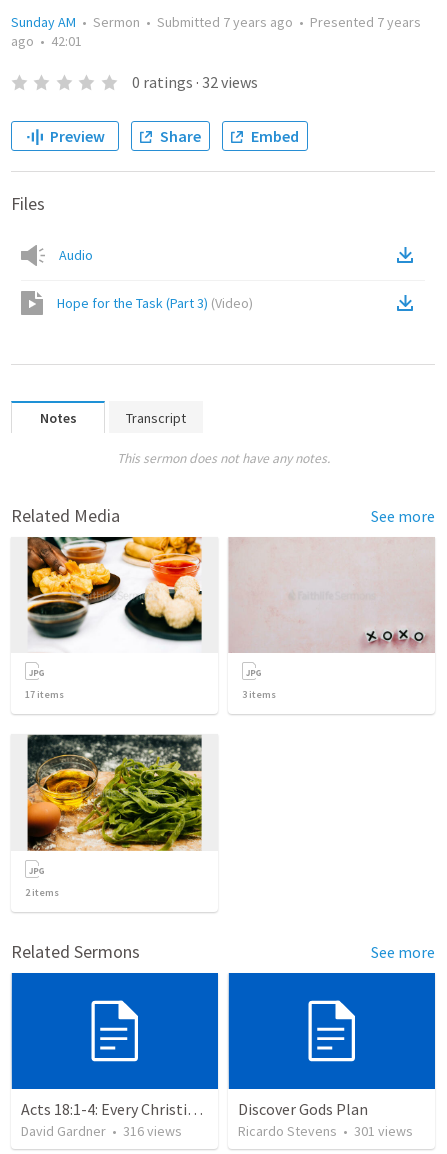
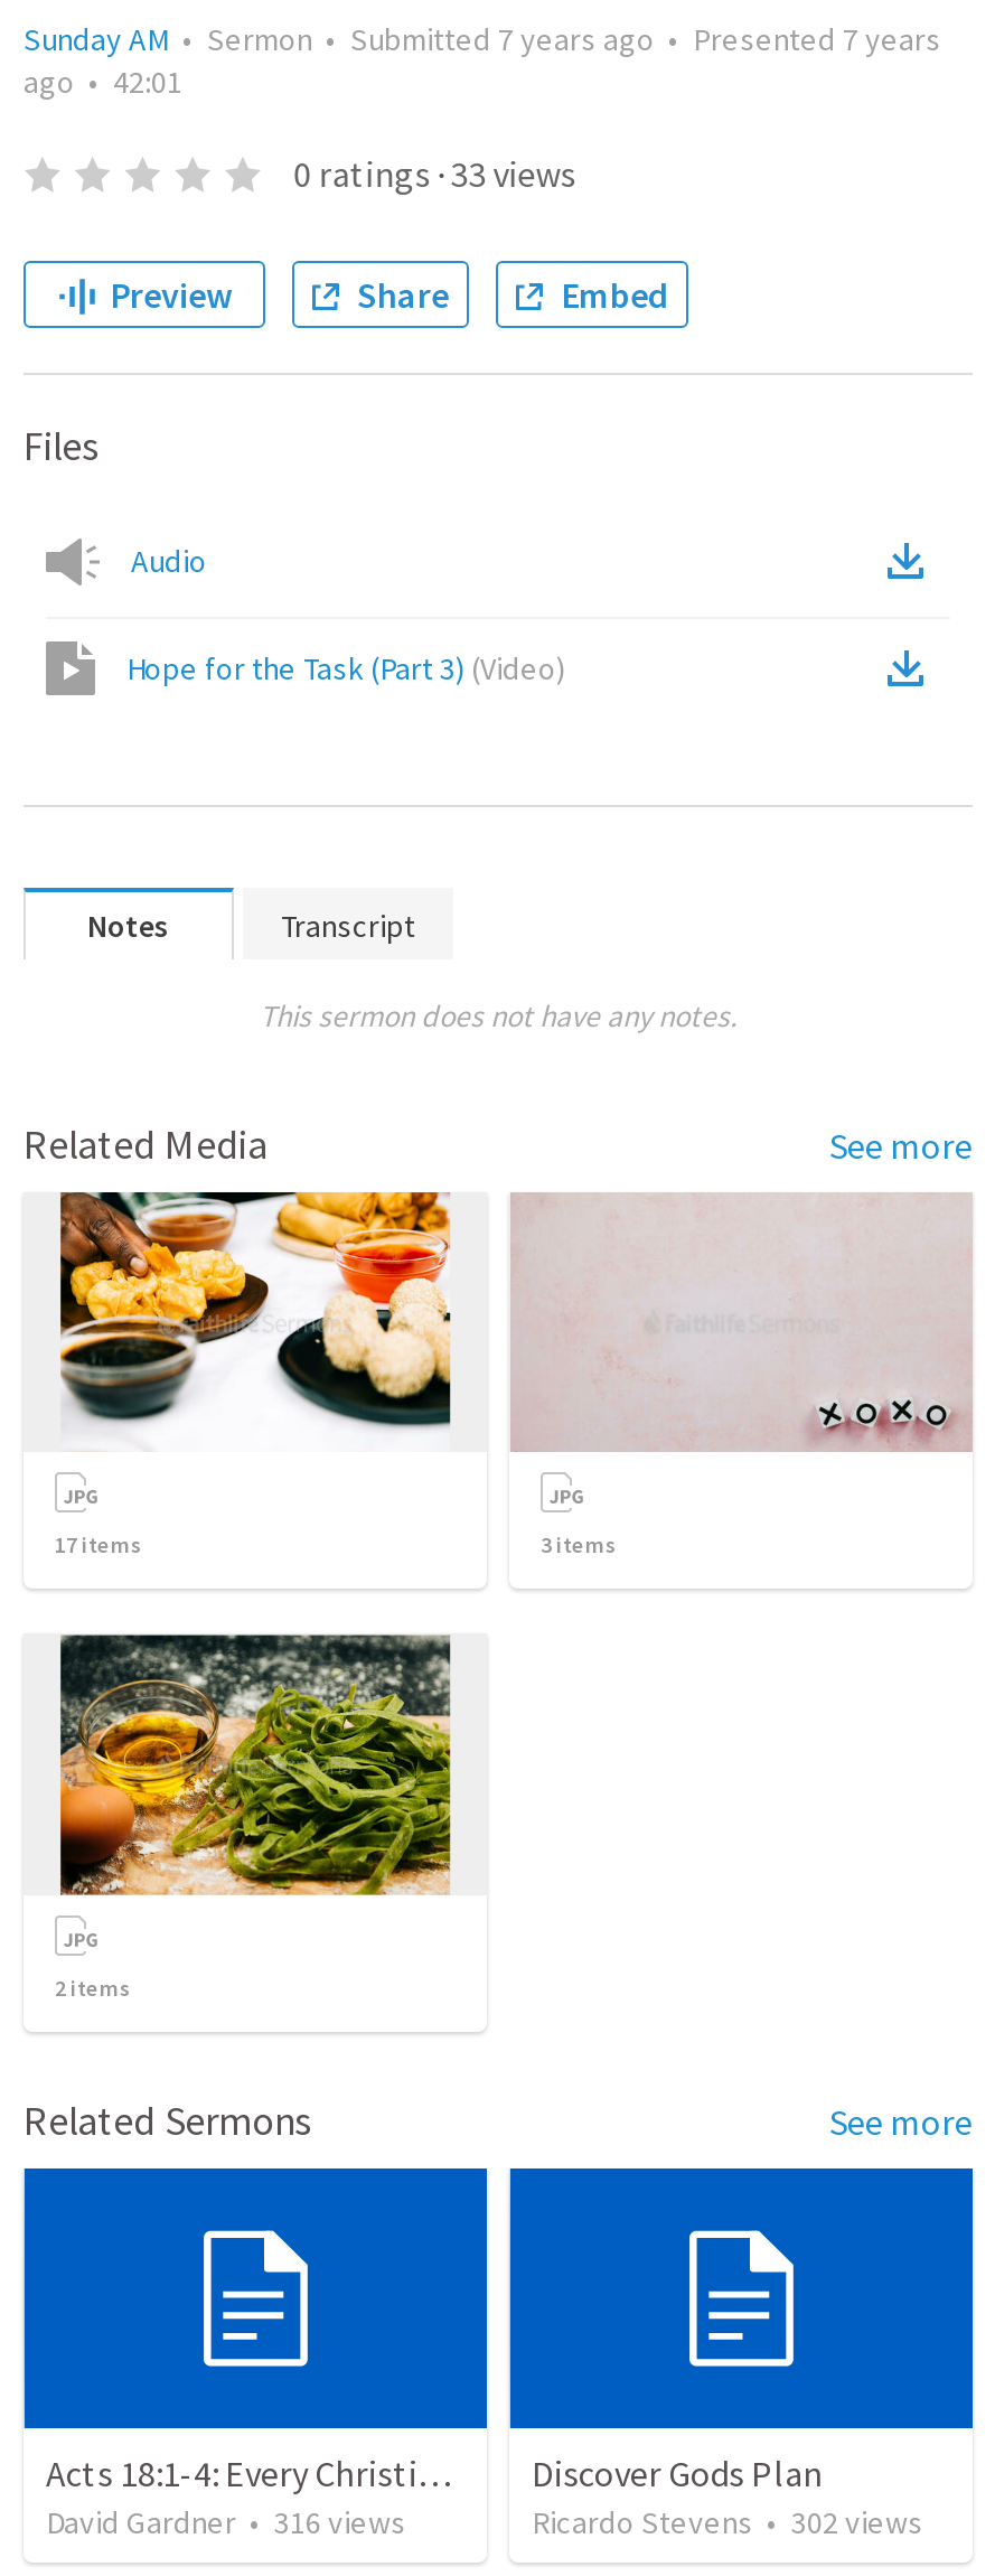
[132,72,258,92] 0 ratings · 32 views -> [294,151,576,196] 0 ratings · 33 views
[238,1122,413,1140] Ricardo Stevens • 301 views -> [532,2503,923,2543] Ricardo Stevens • 302 views

